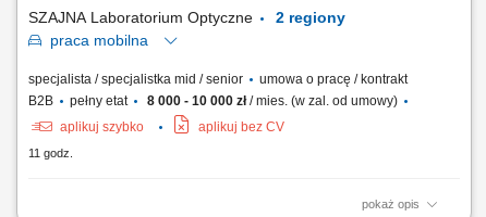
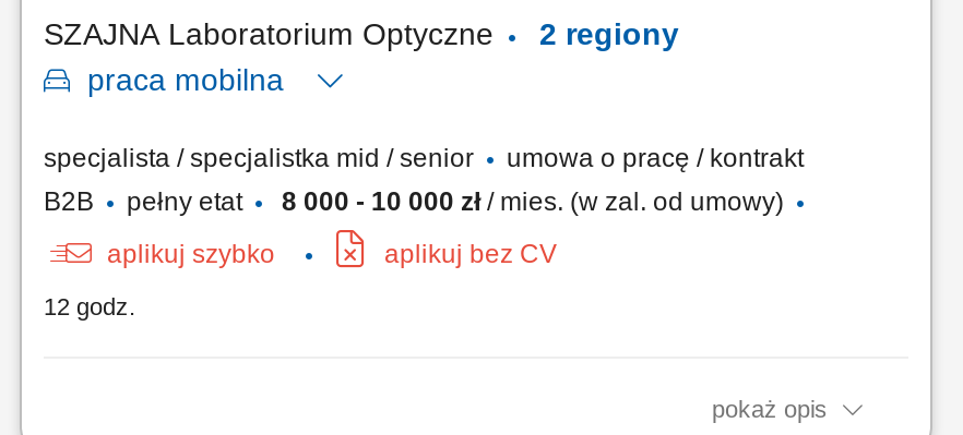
[28,146,73,159] 11 godz. -> [44,293,135,319] 12 godz.

